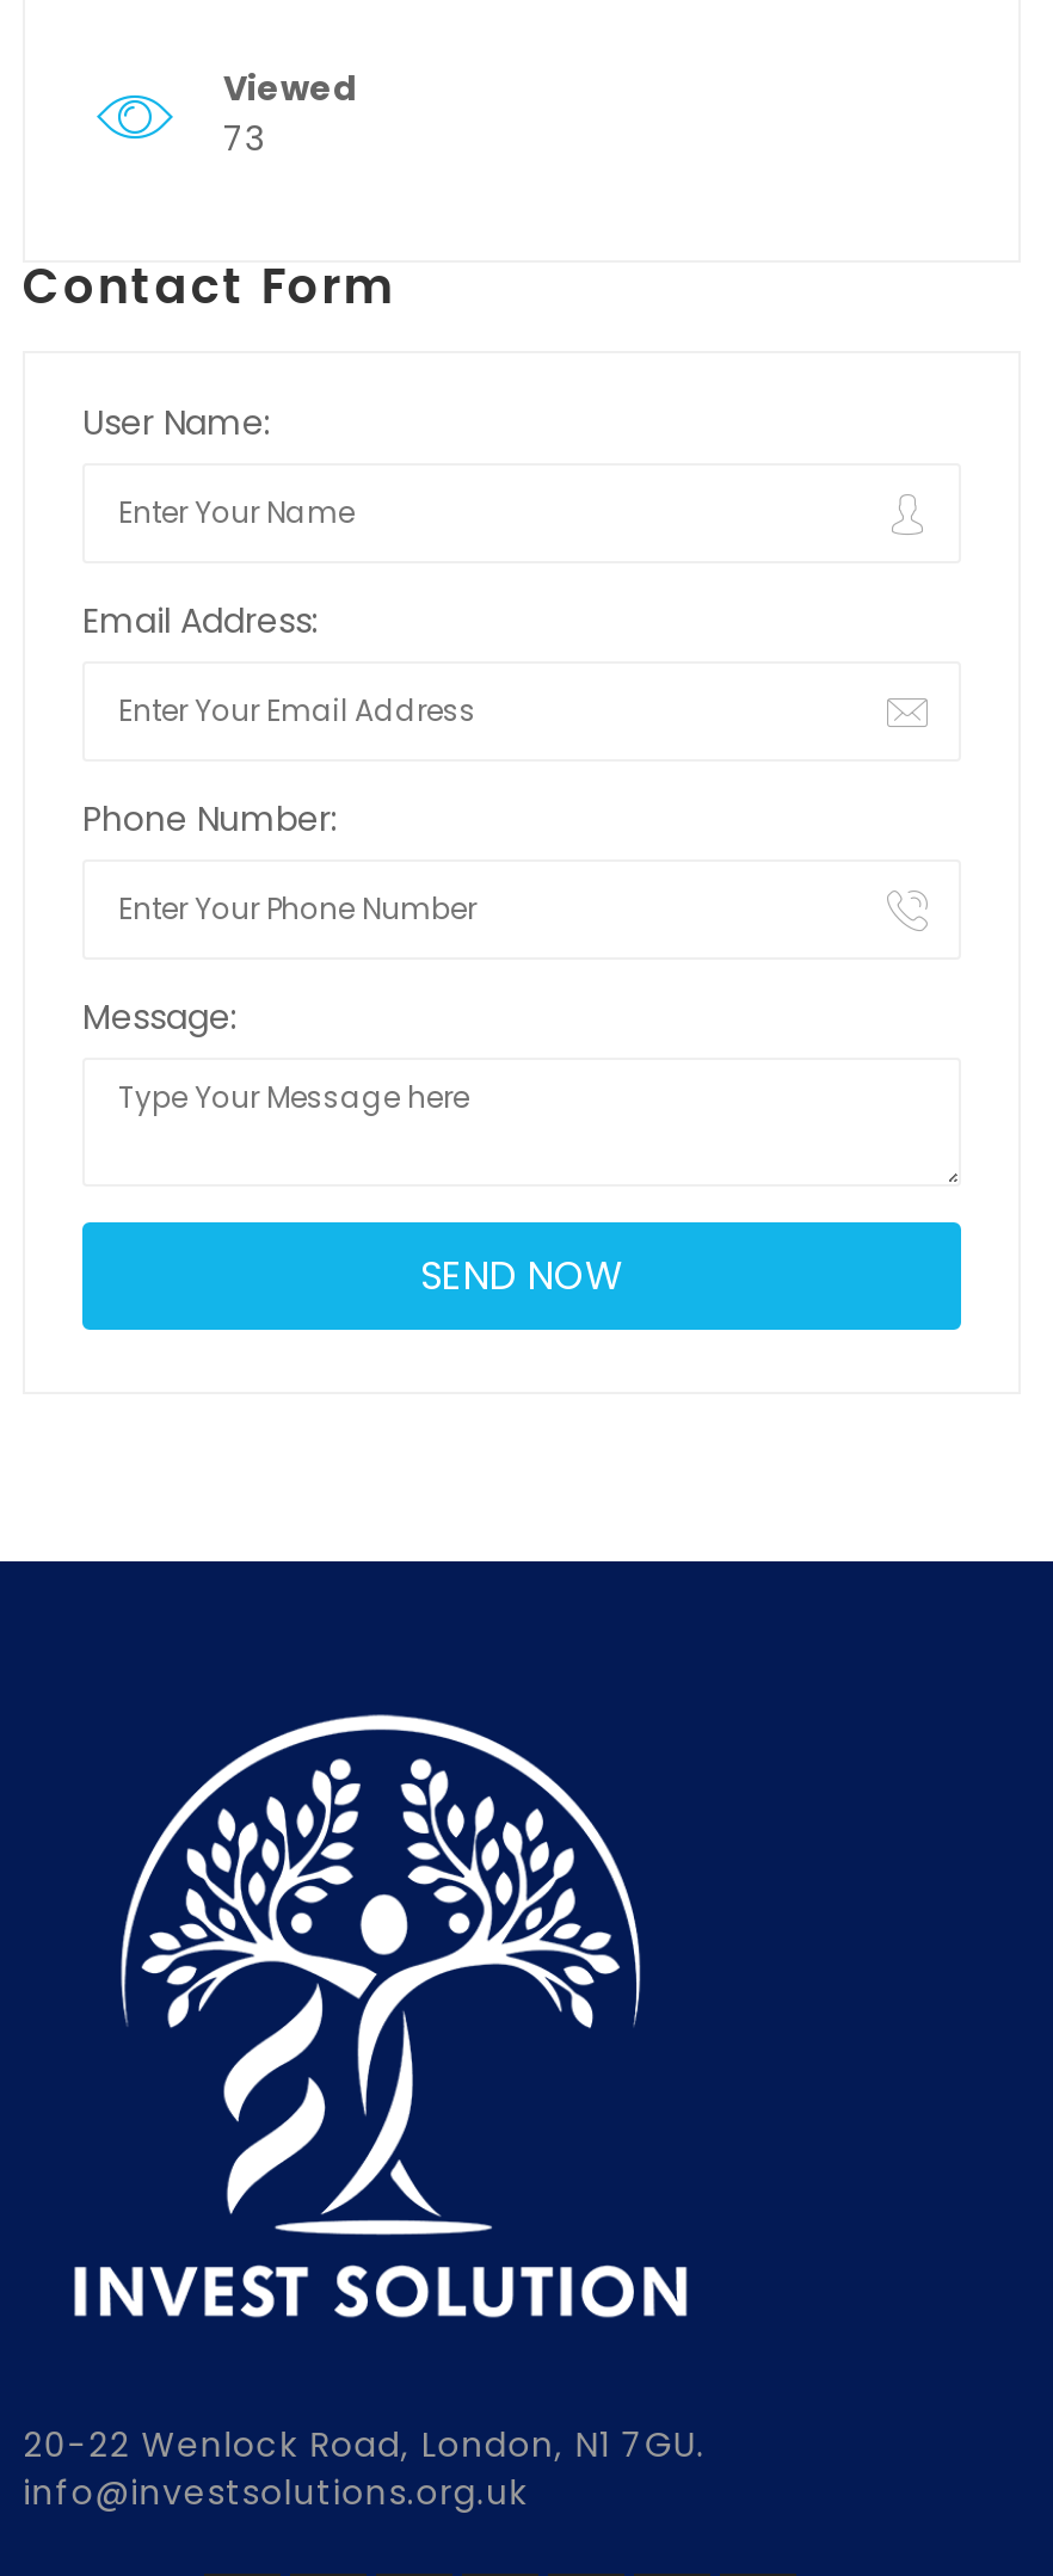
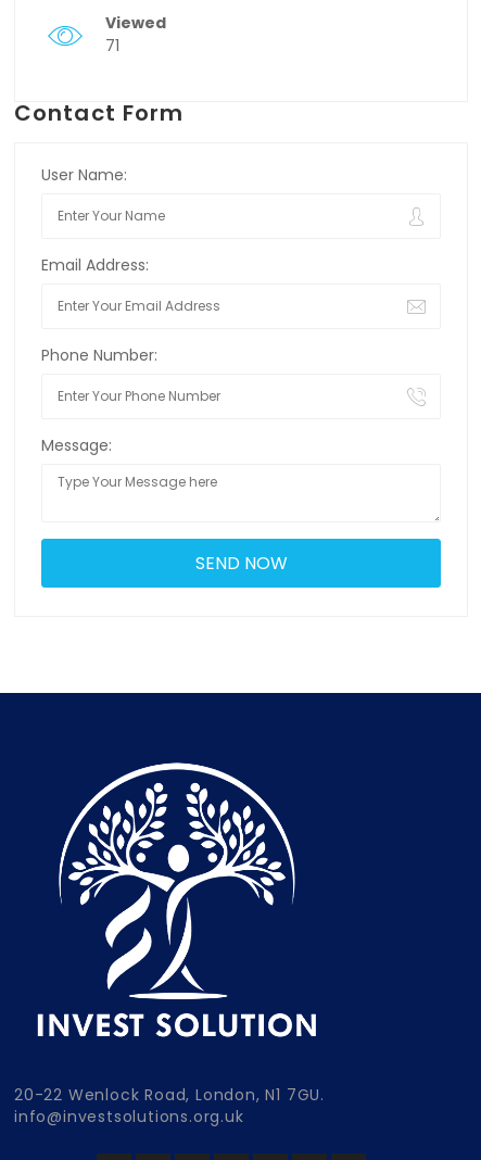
[223,114,264,162] 73 -> [105,35,119,56] 71

